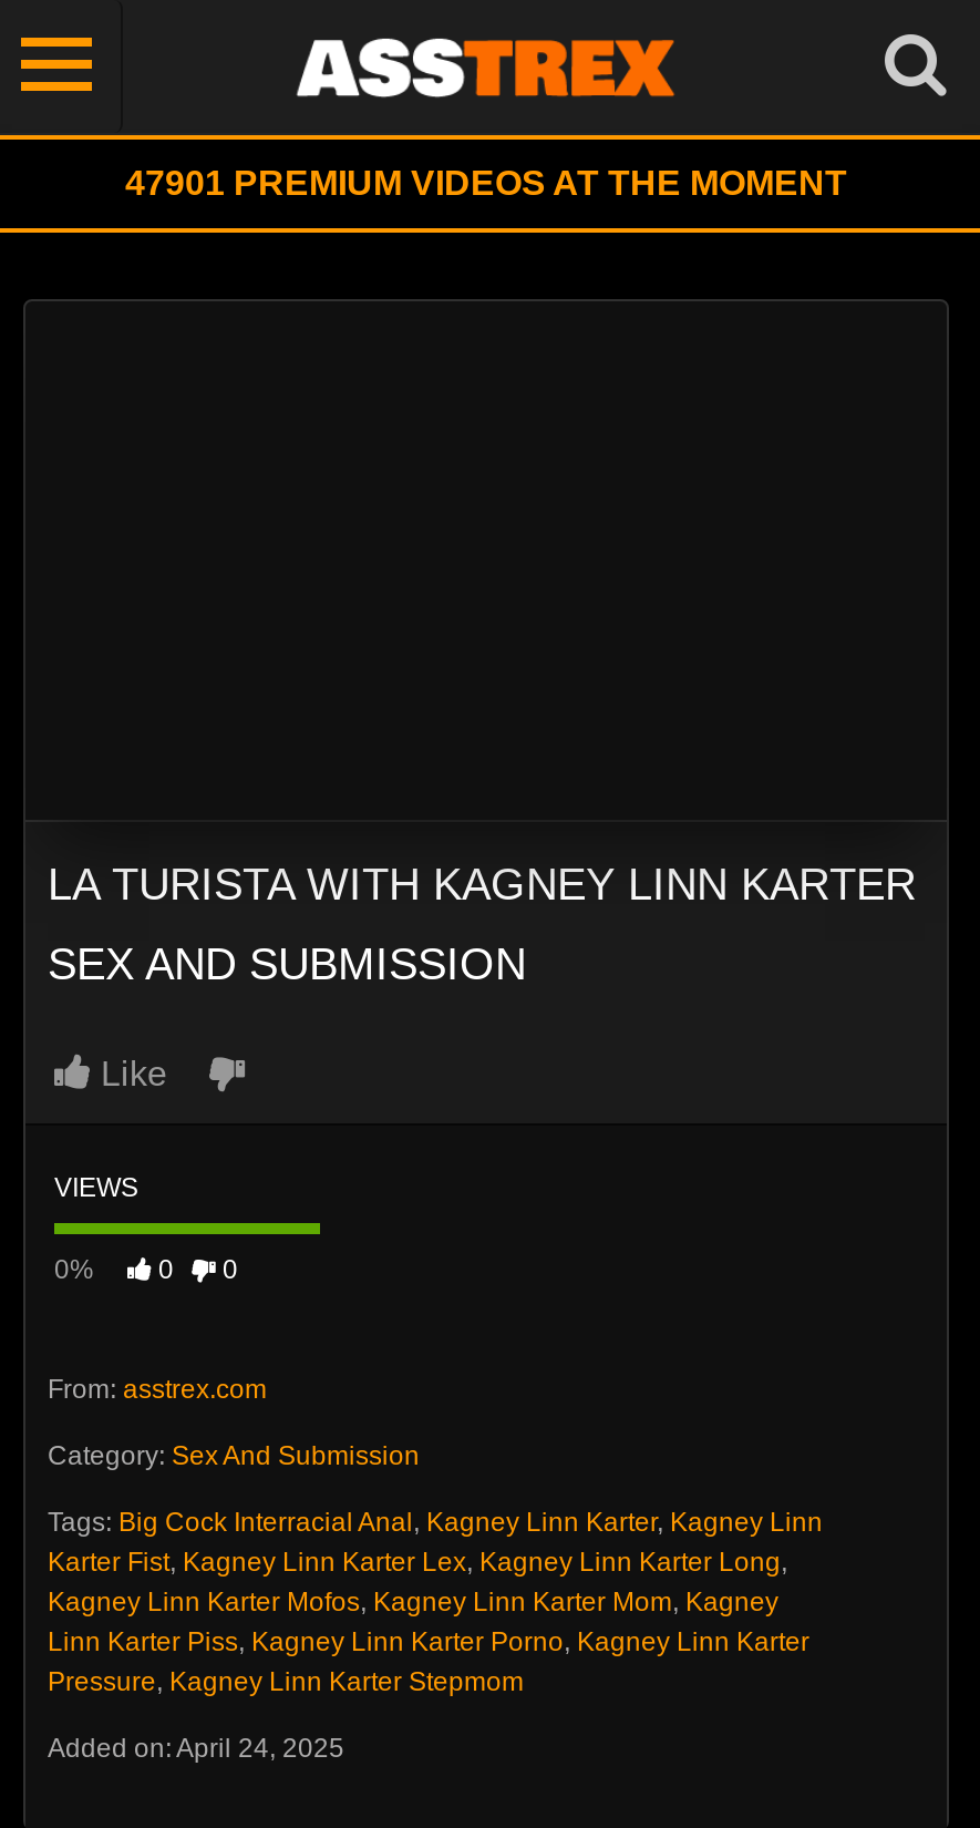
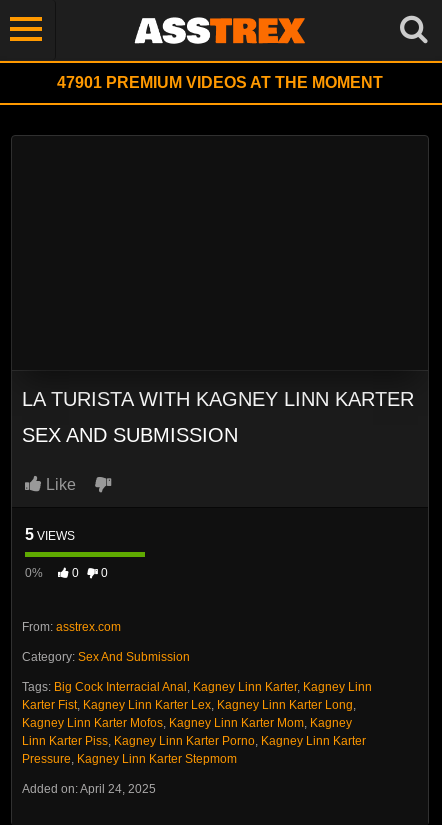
[54,1172,138,1203] VIEWS -> [25,526,75,543] 5 VIEWS

